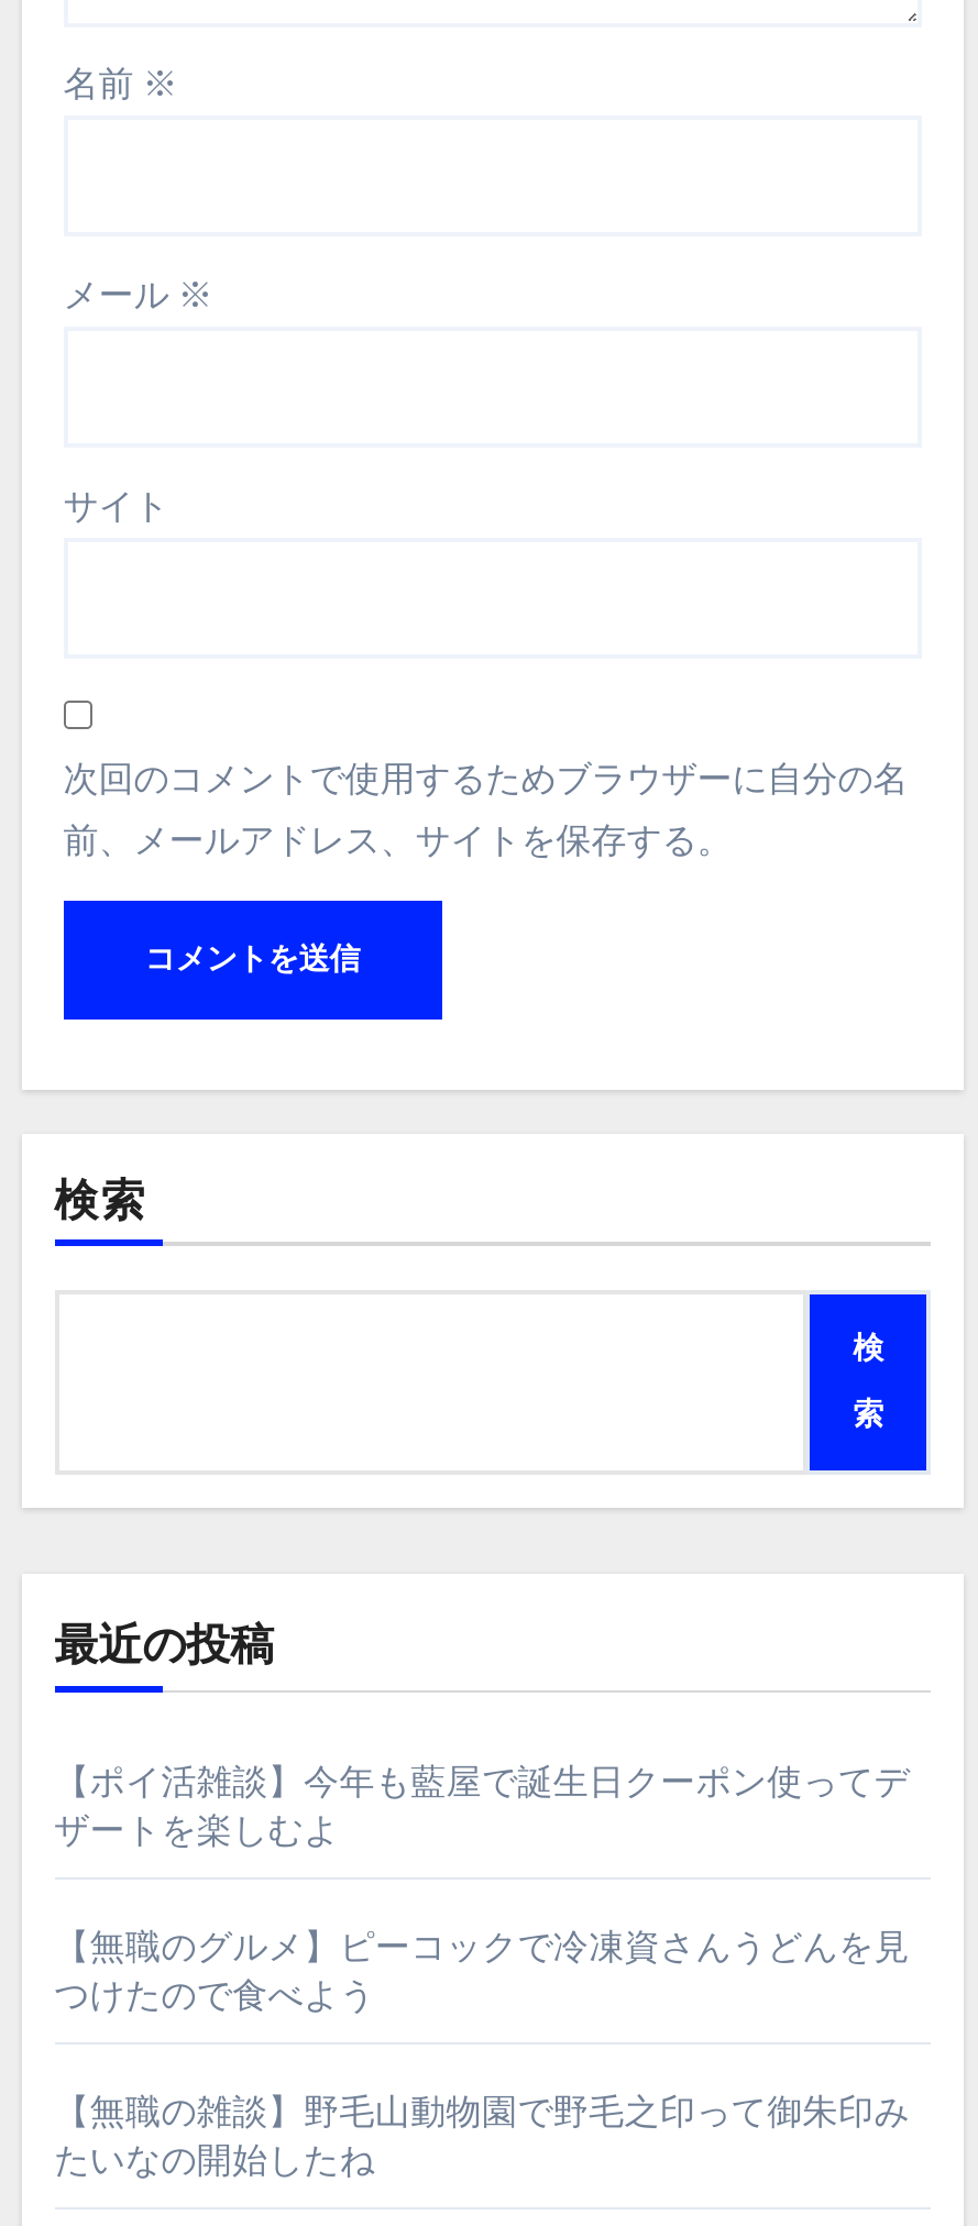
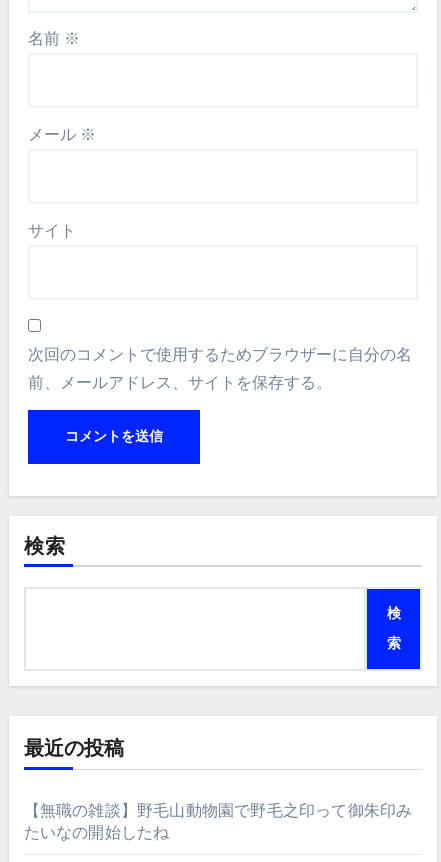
[54,1760,910,2015] 【ポイ活雑談】今年も藍屋で誕生日クーポン使ってデ | ザートを楽しむよ | 【無職のグルメ】ピーコックで冷凍資さんうどんを見 | つけたので食べよう -> none

